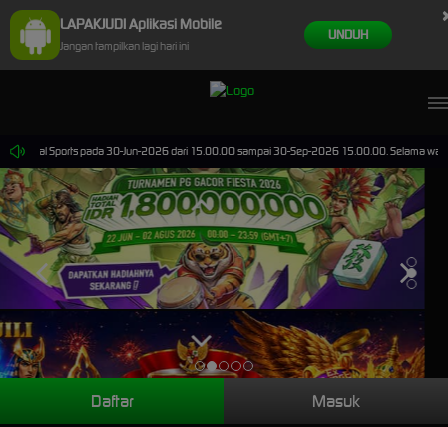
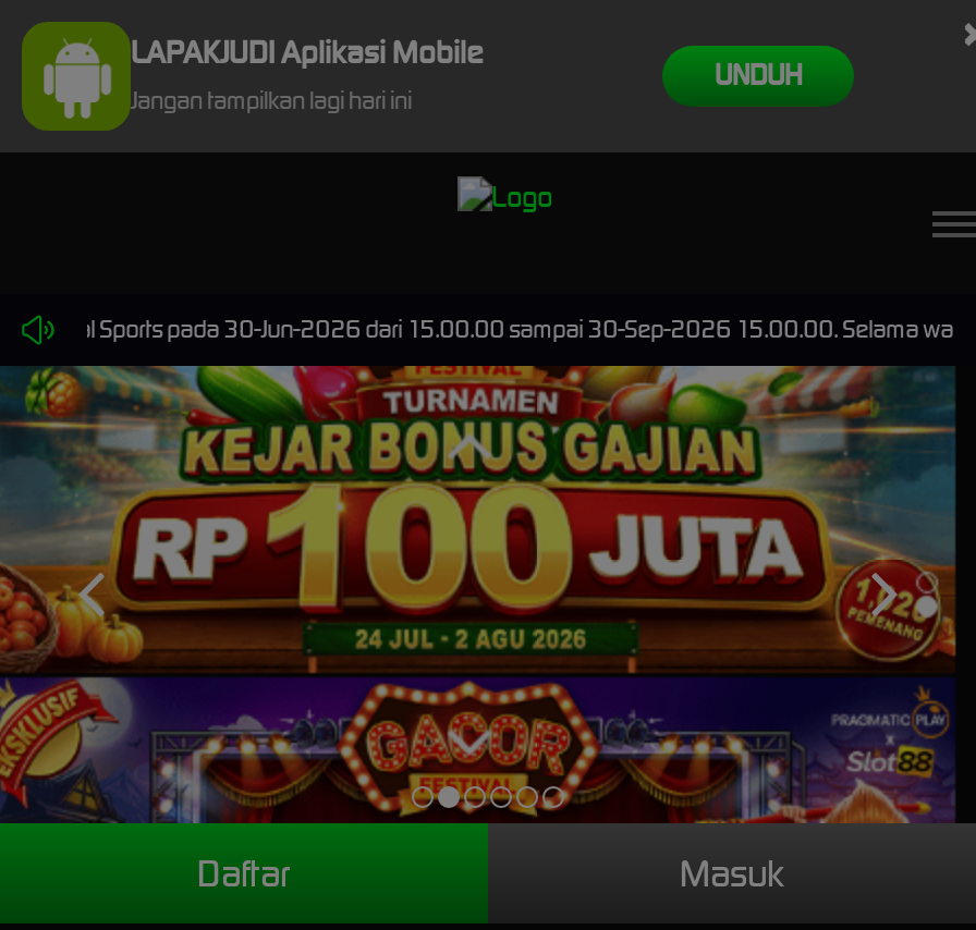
[3,167,439,379] [image] -> [7,364,959,825] [image]

